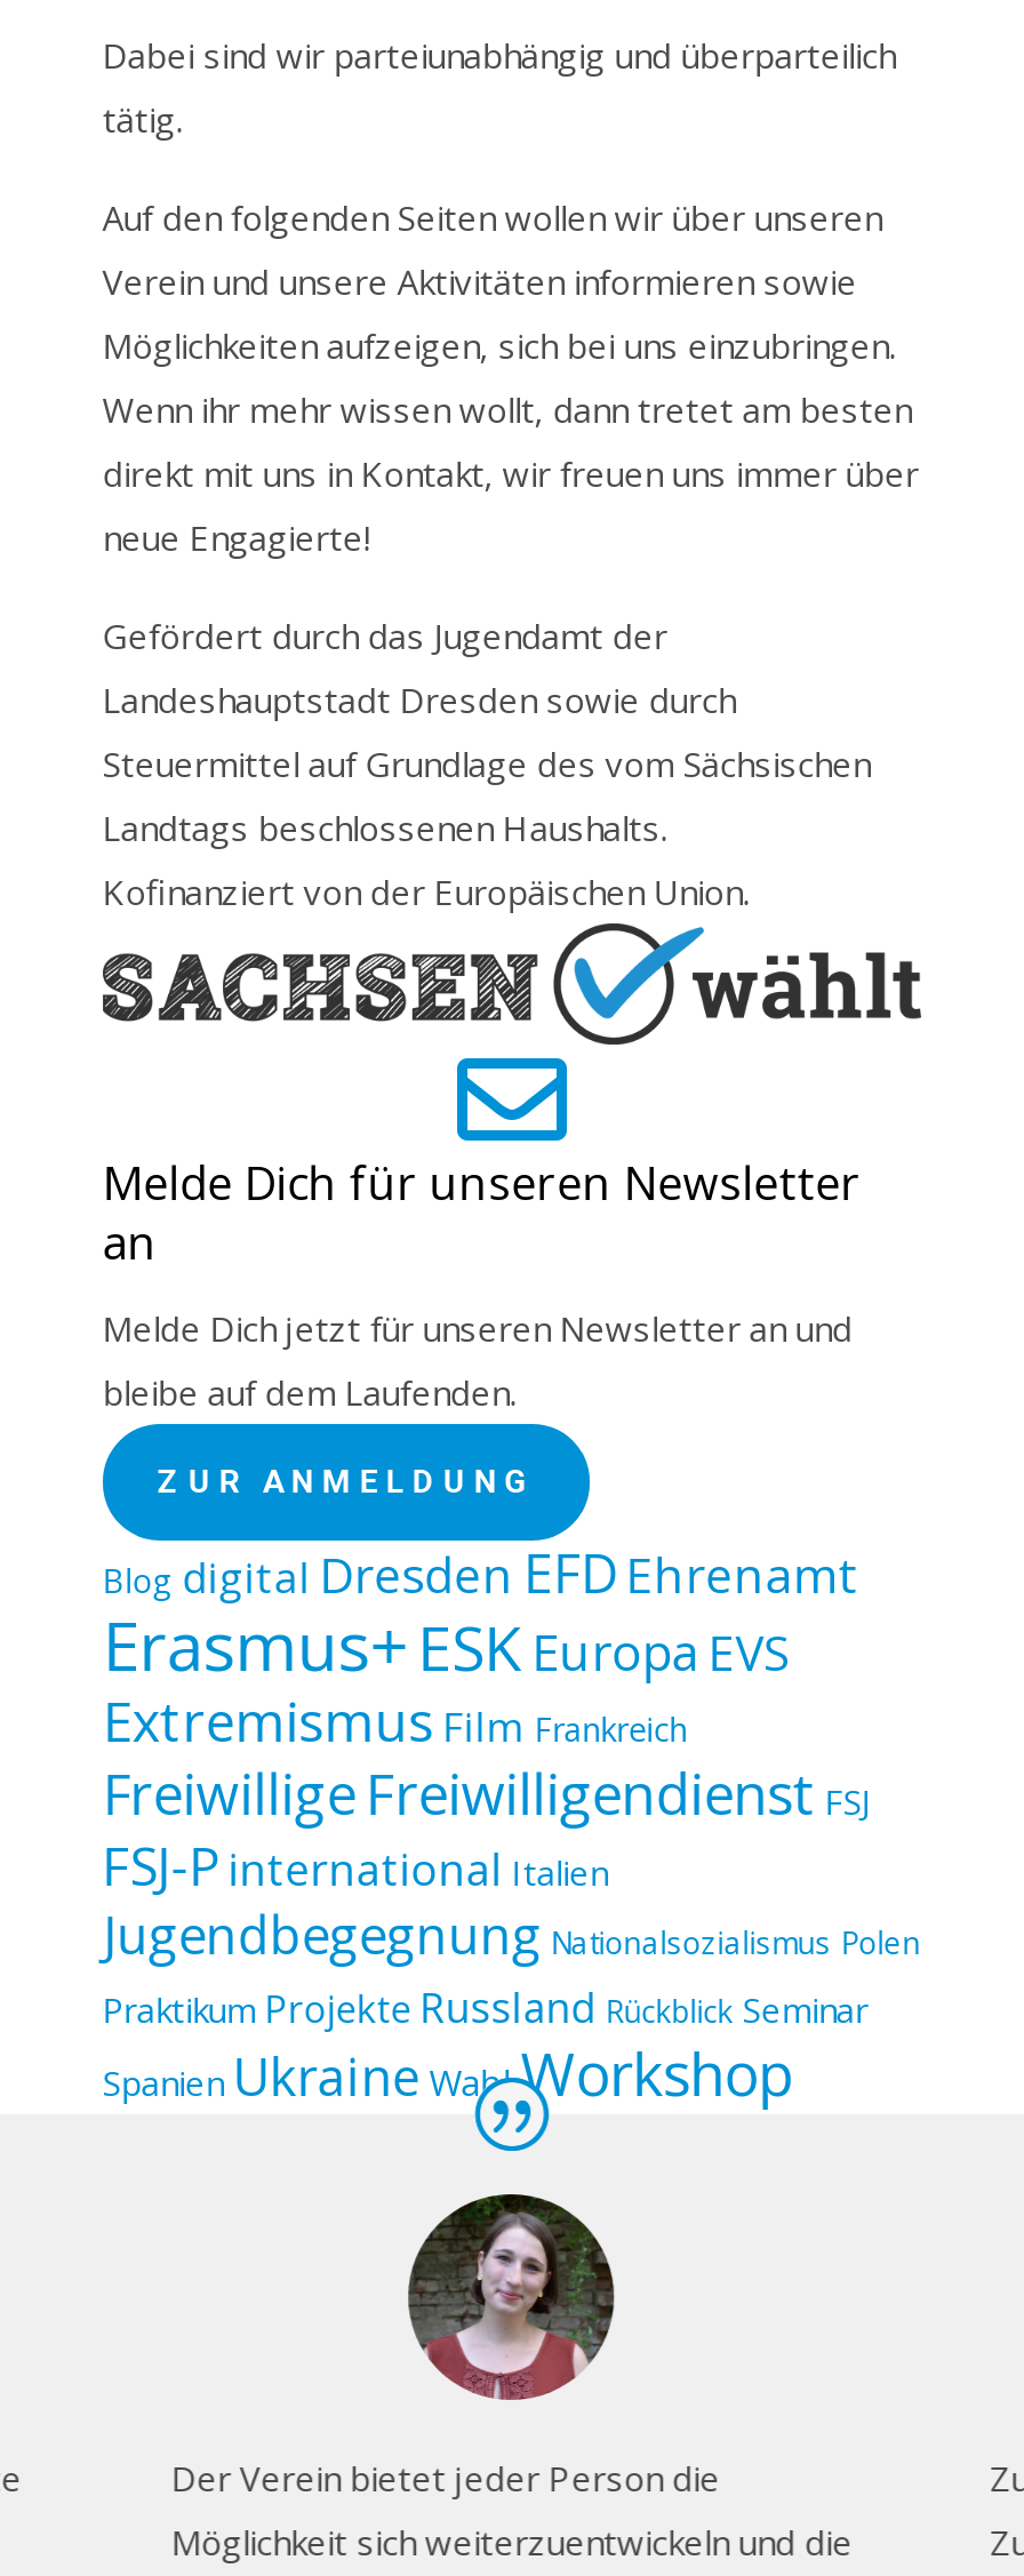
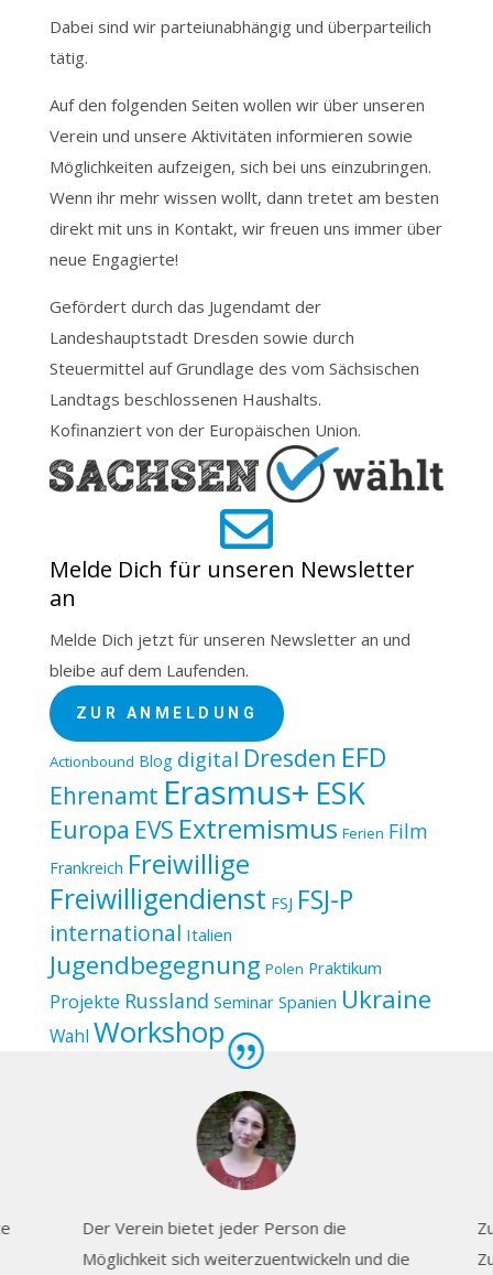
[102,1535,921,2113] Blog digital Dresden EFD Ehrenamt | Erasmus+ ESK Europa EVS | Extremismus Film Frankreich | Freiwillige Freiwilligendienst FSJ | FSJ-P international Italien | Jugendbegegnung Nationalsozialismus Polen | Praktikum Projekte Russland Rückblick Seminar | Spanien Ukraine Wahl Workshop -> [49,740,431,1052] Actionbound Blog digital Dresden EFD | Ehrenamt Erasmus+ ESK | Europa EVS Extremismus Ferien Film | Frankreich Freiwillige | Freiwilligendienst FSJ FSJ-P | international Italien | Jugendbegegnung Polen Praktikum | Projekte Russland Seminar Spanien Ukraine | Wahl Workshop

